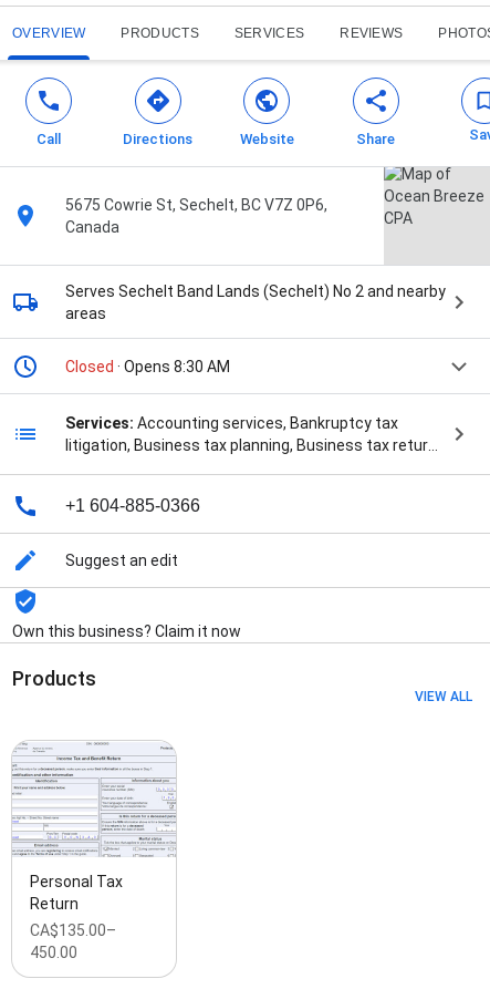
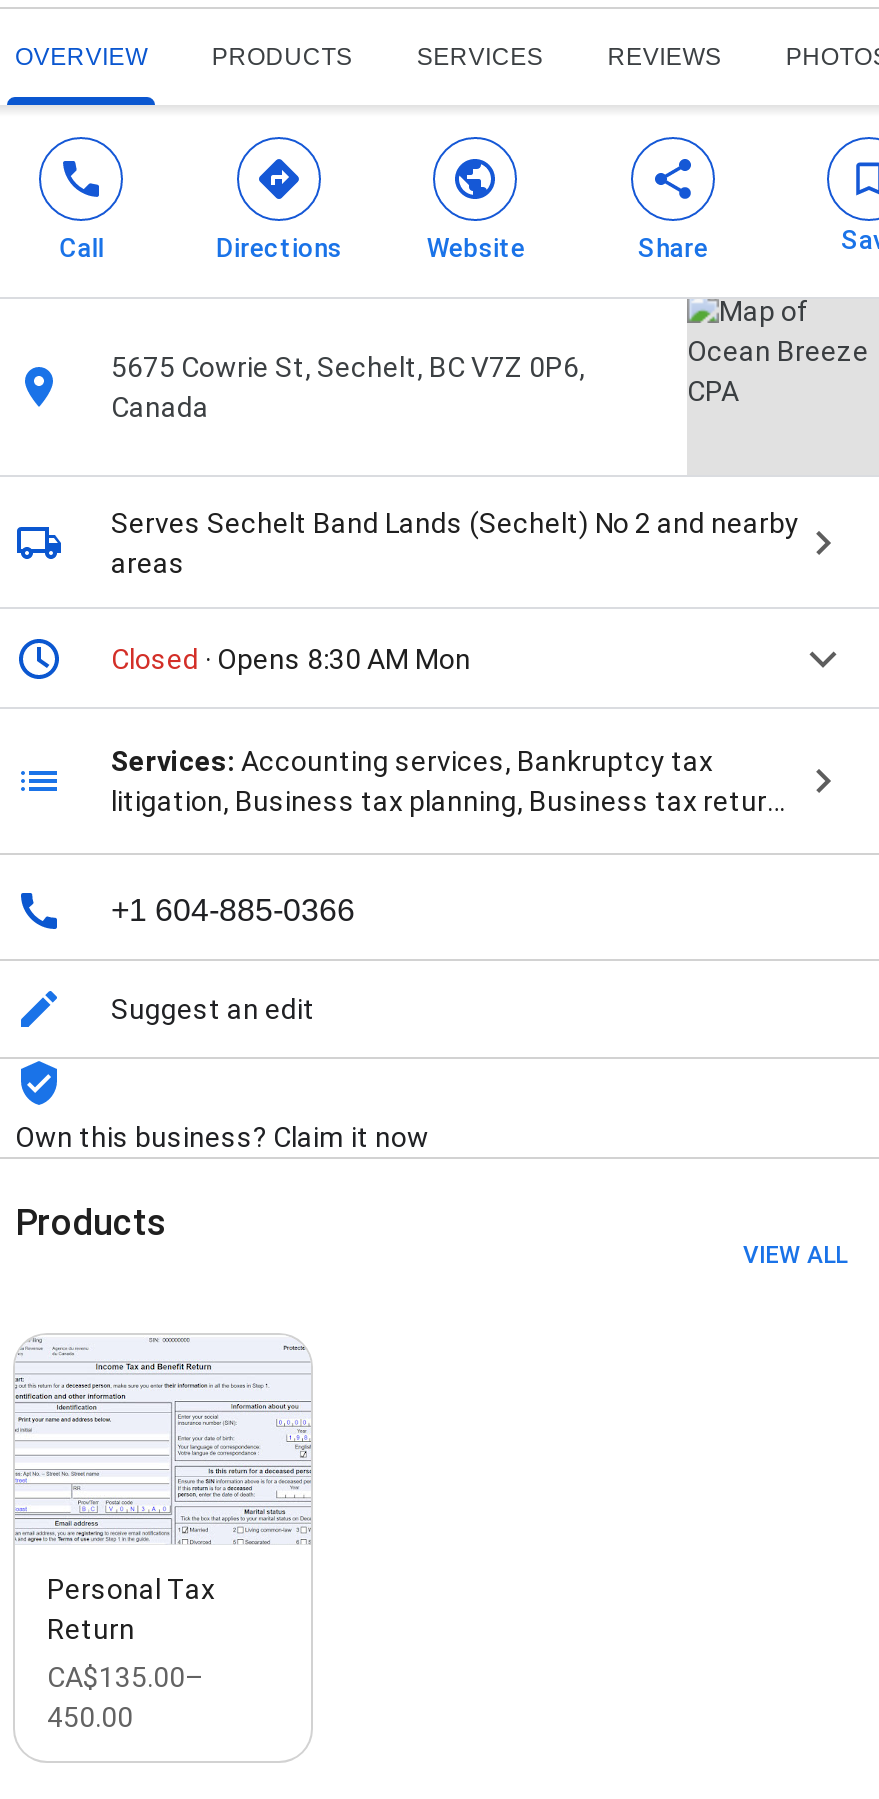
[65,358,230,376] Closed · Opens 8:30 AM -> [111,643,471,675] Closed · Opens 8:30 AM Mon

